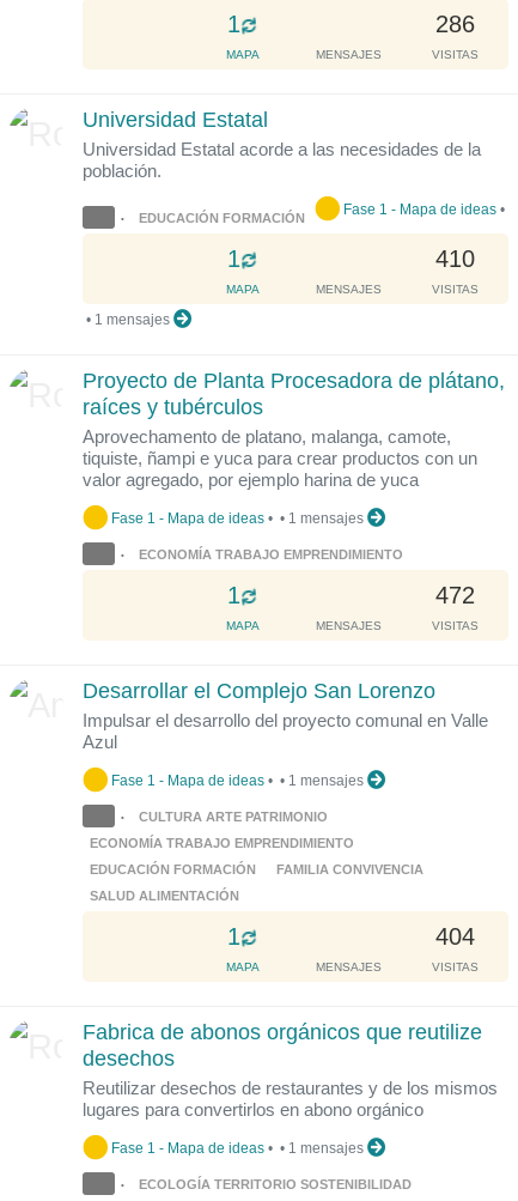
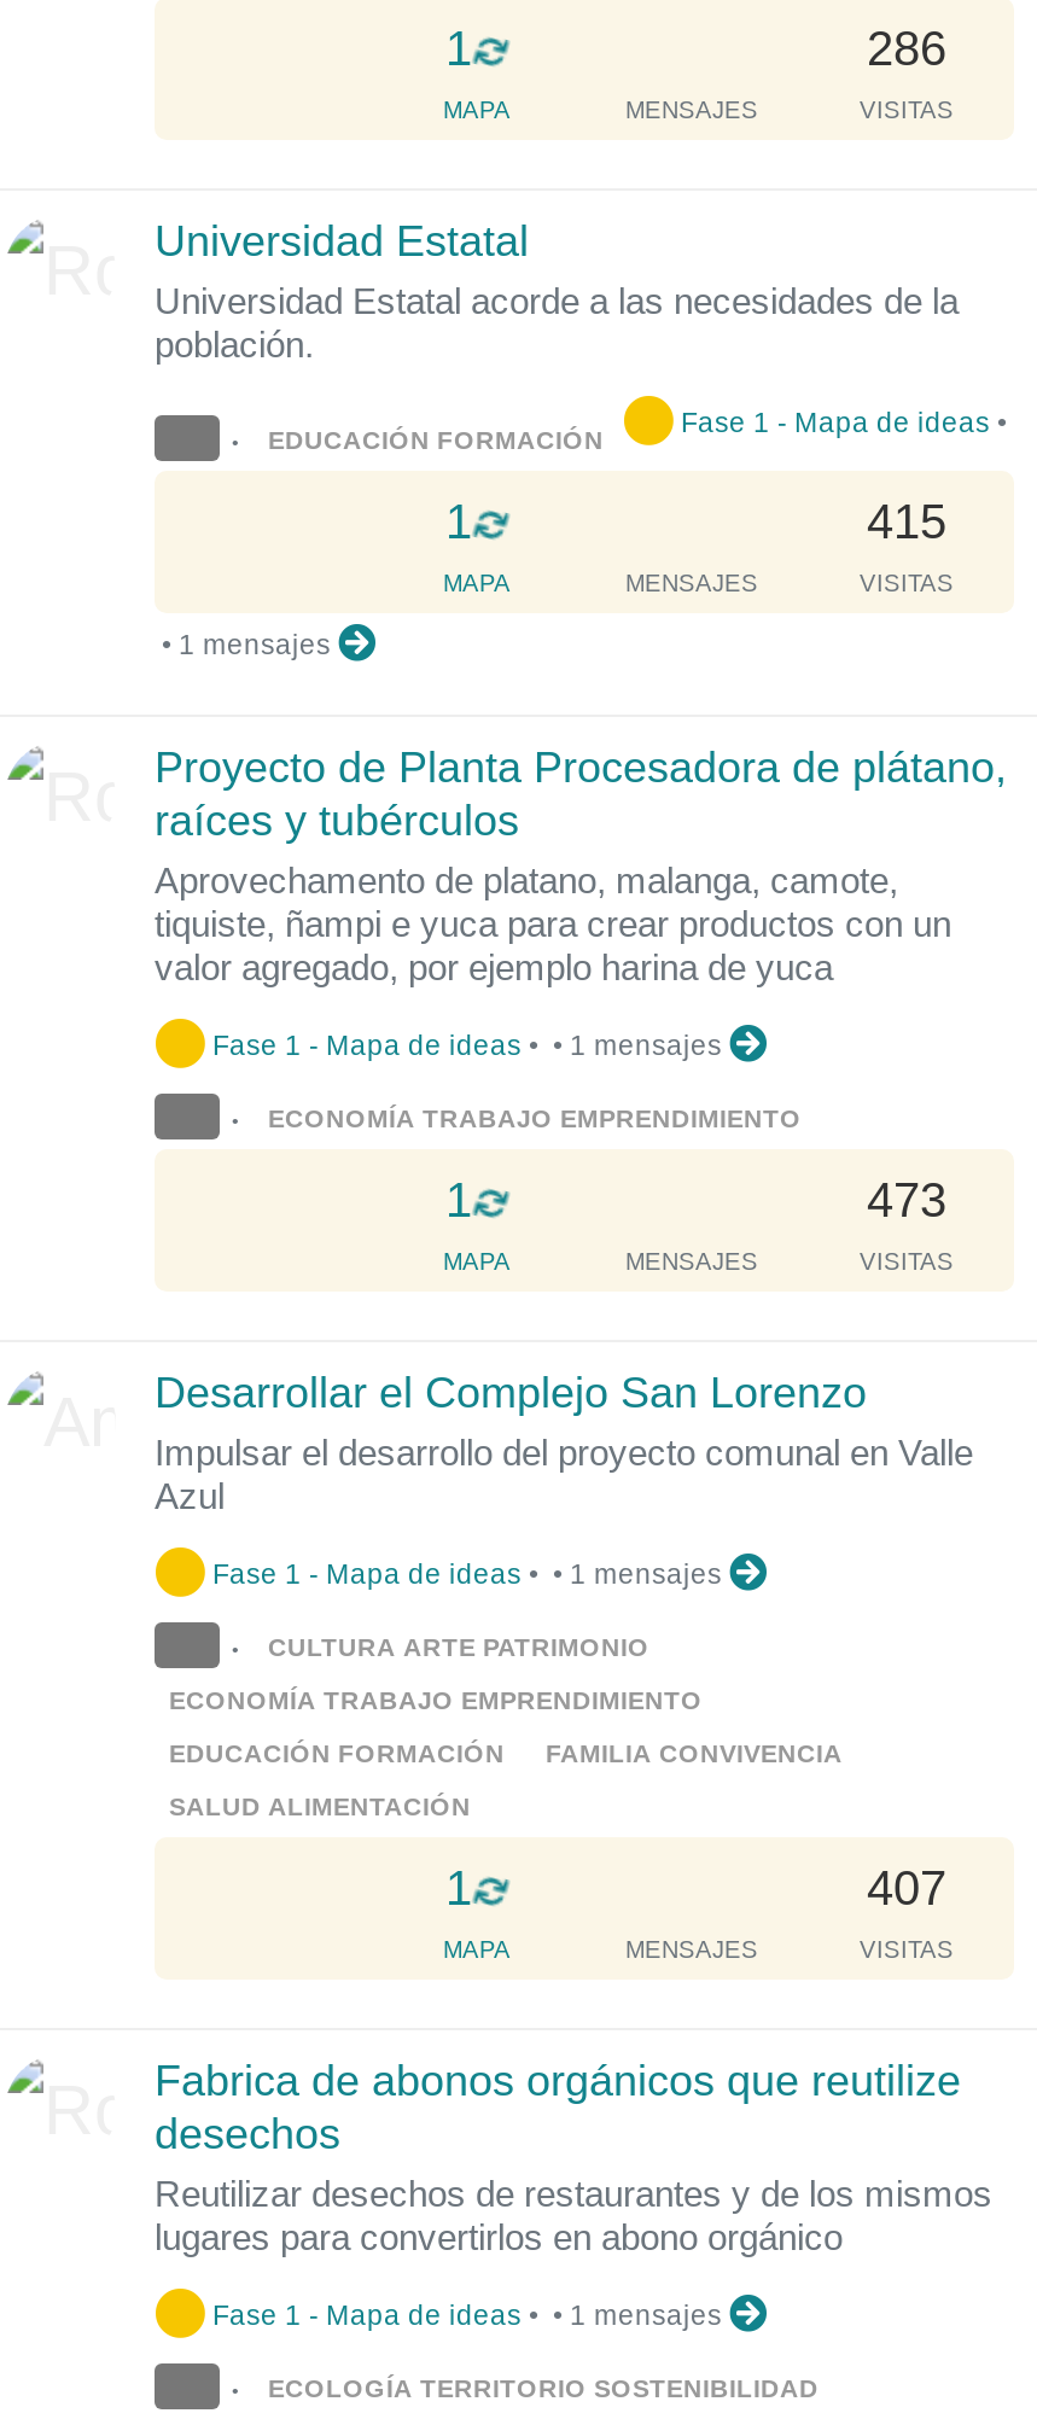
[435,245,475,272] 410 -> [867,495,946,548] 415
[435,582,475,608] 472 -> [867,1173,946,1226] 473
[435,923,475,950] 404 -> [867,1861,946,1914] 407

